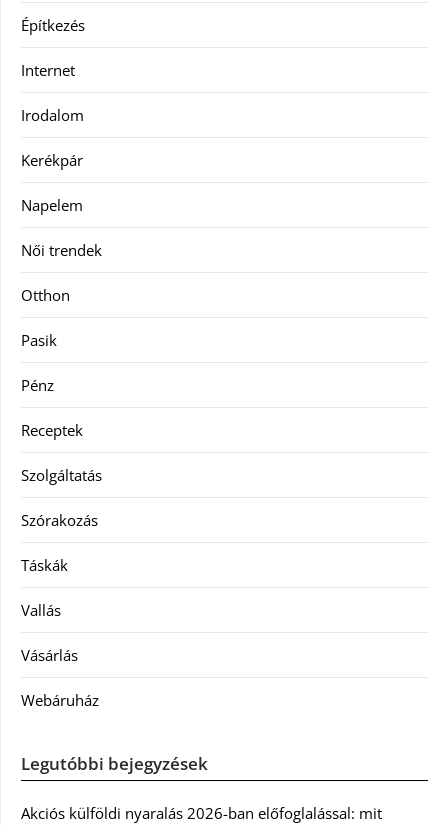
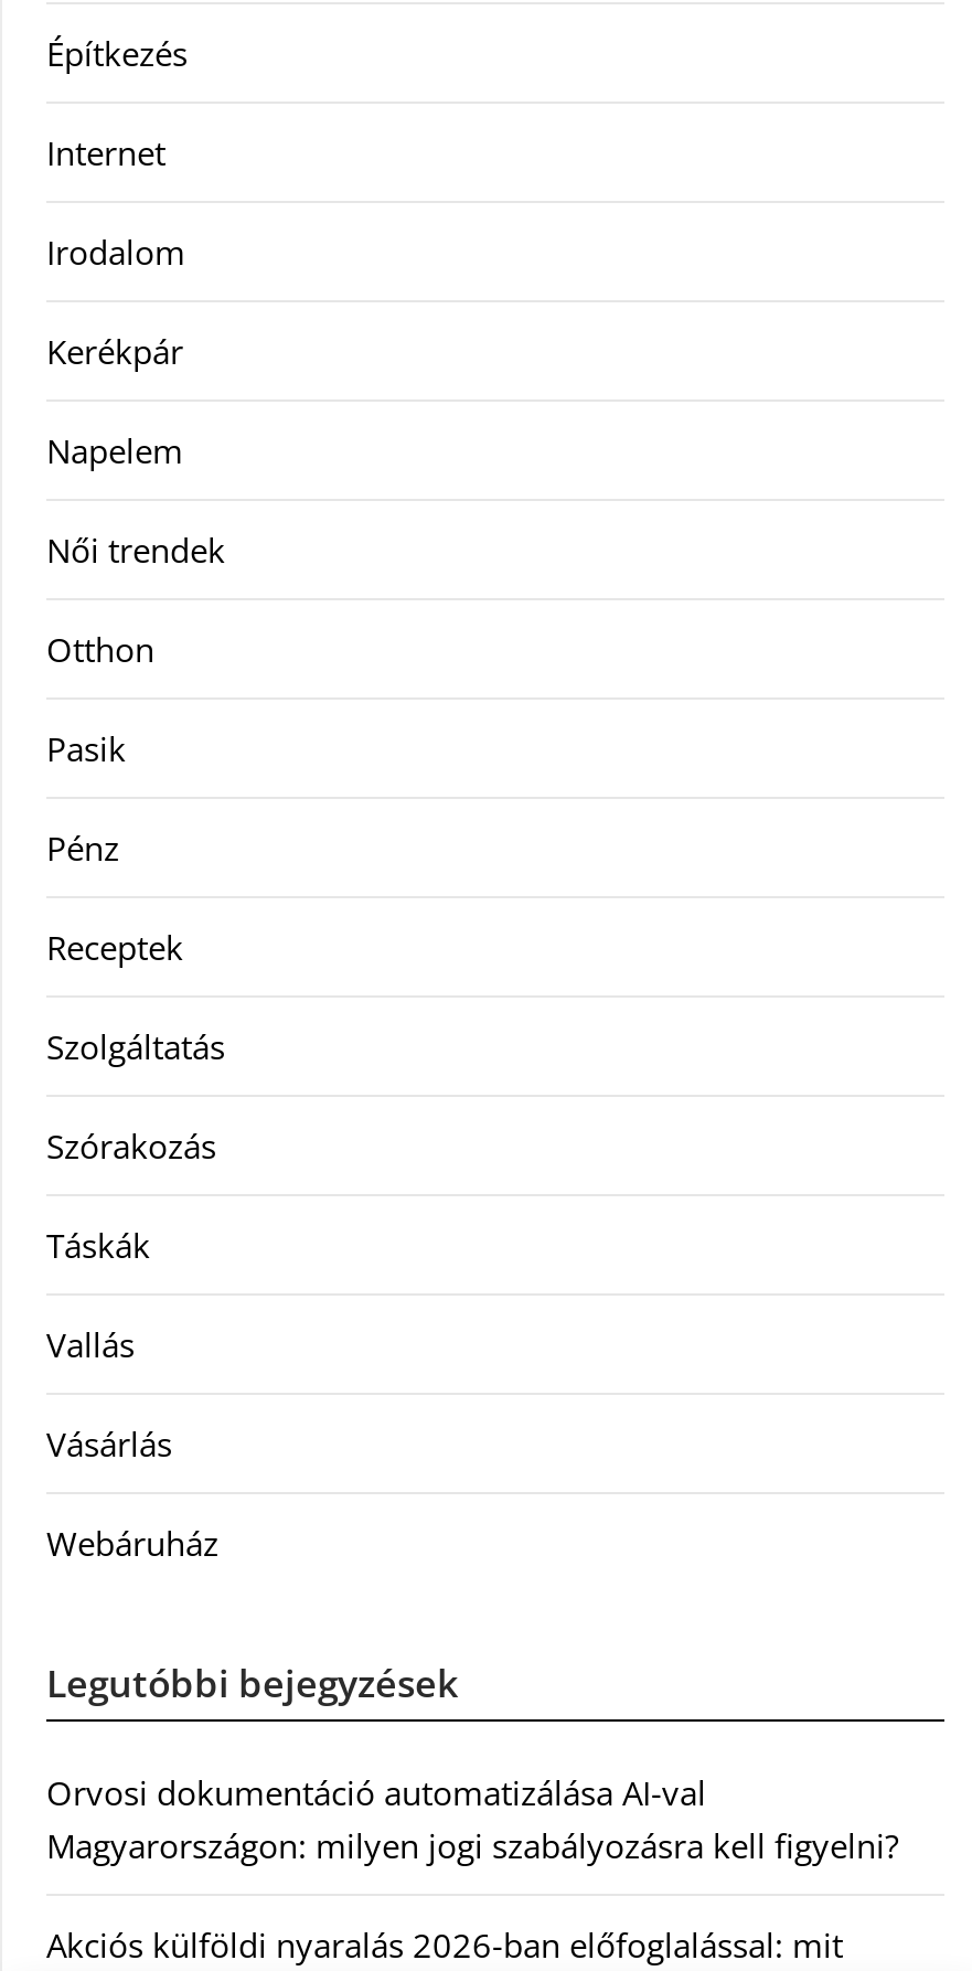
none -> [46,1770,898,1867] Orvosi dokumentáció automatizálása AI-val | Magyarországon: milyen jogi szabályozásra kell figyelni?

